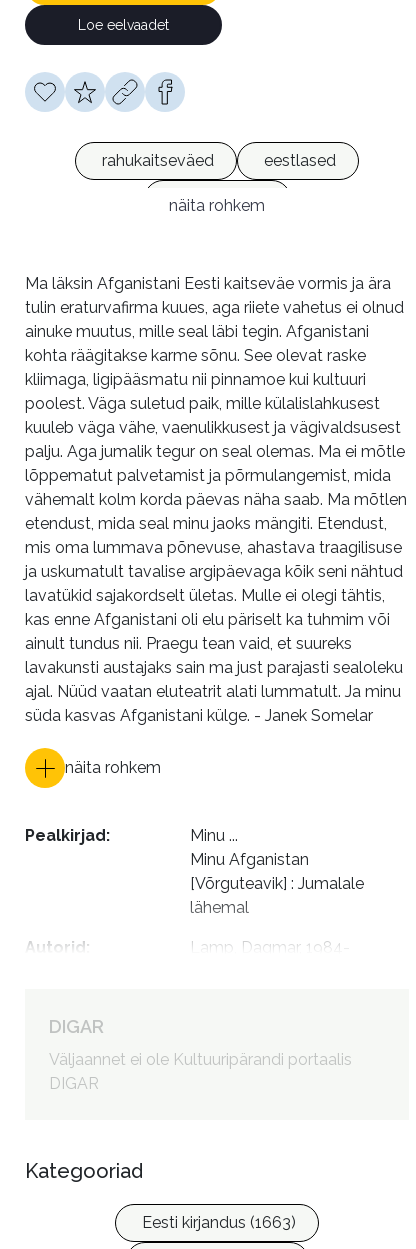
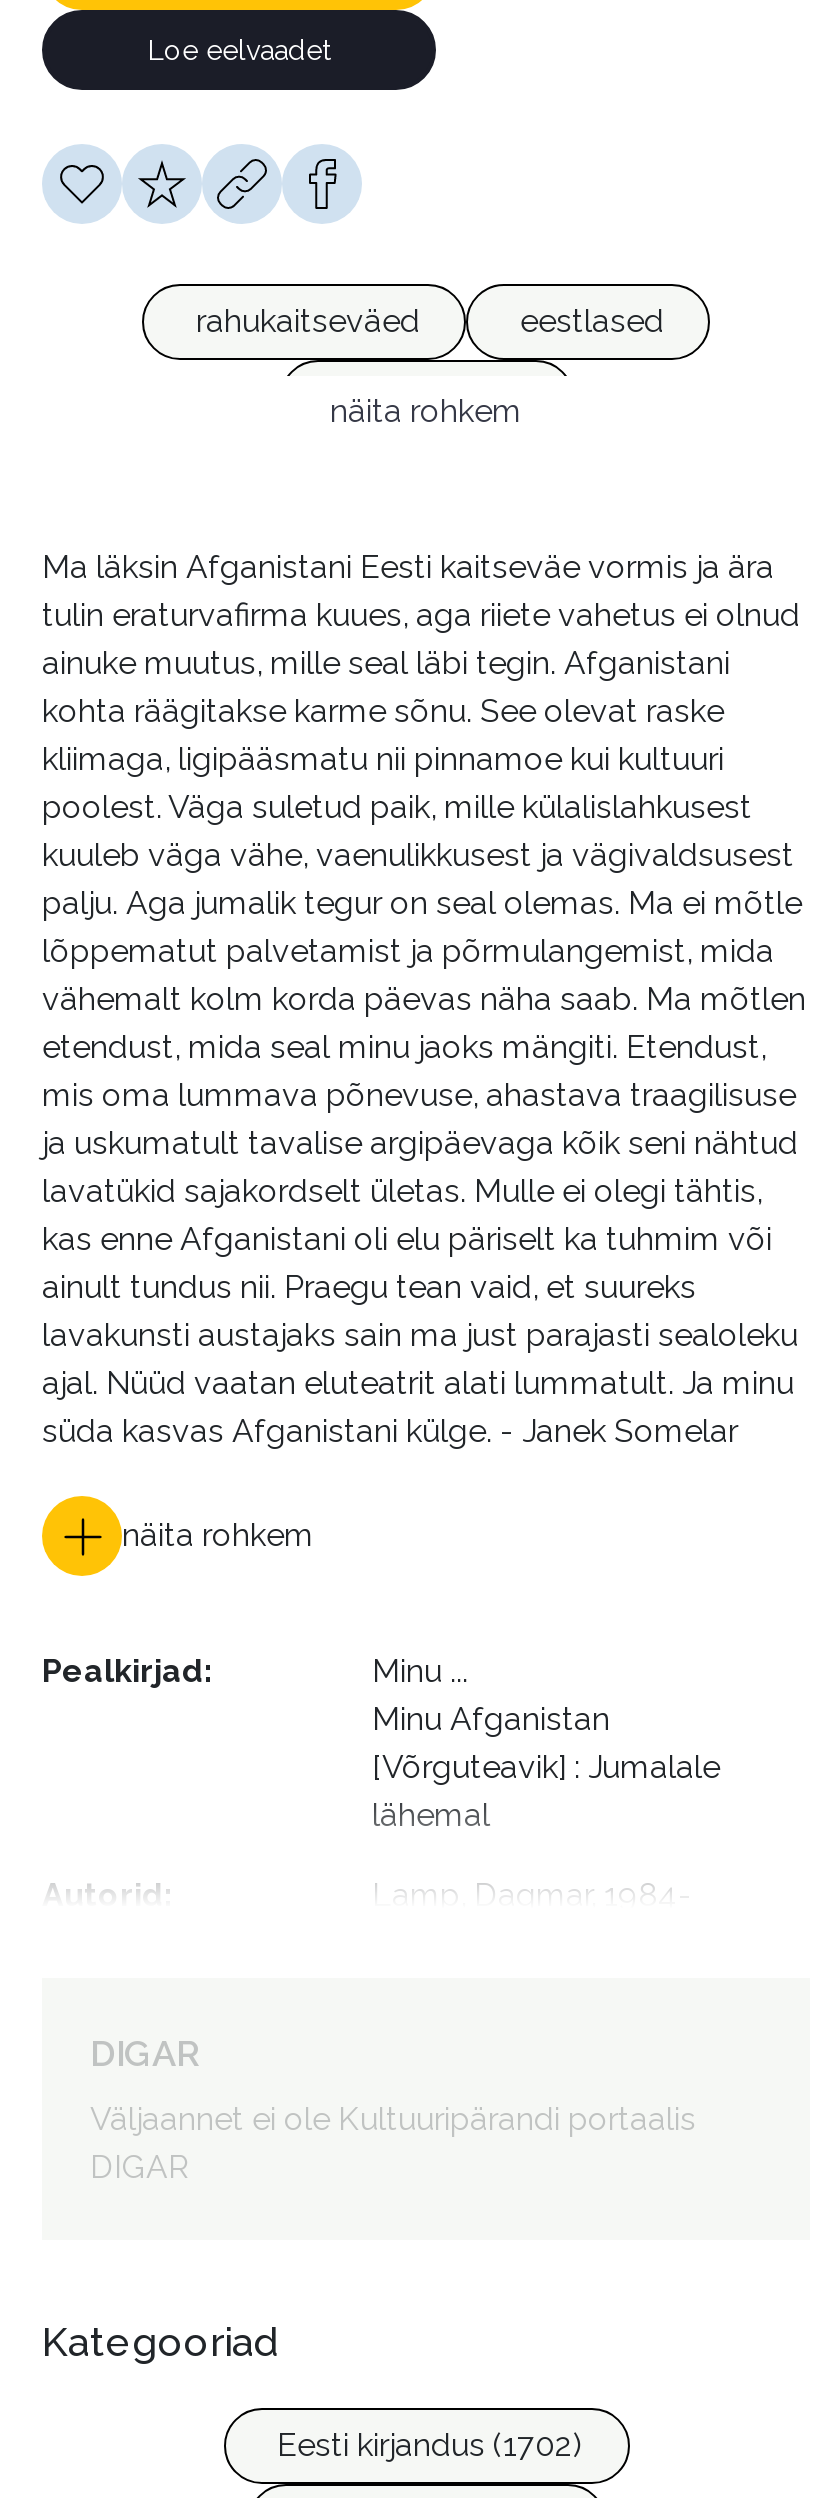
[142,1213,296,1232] Eesti kirjandus (1663) -> [277,2426,583,2464] Eesti kirjandus (1702)

